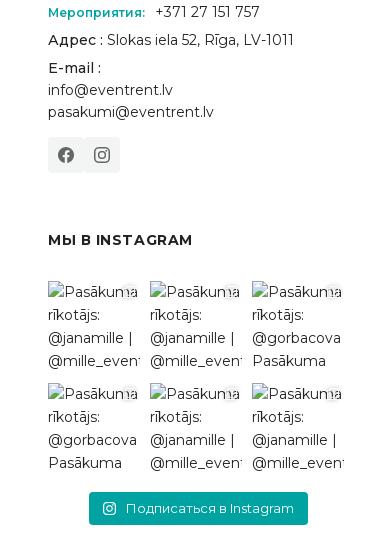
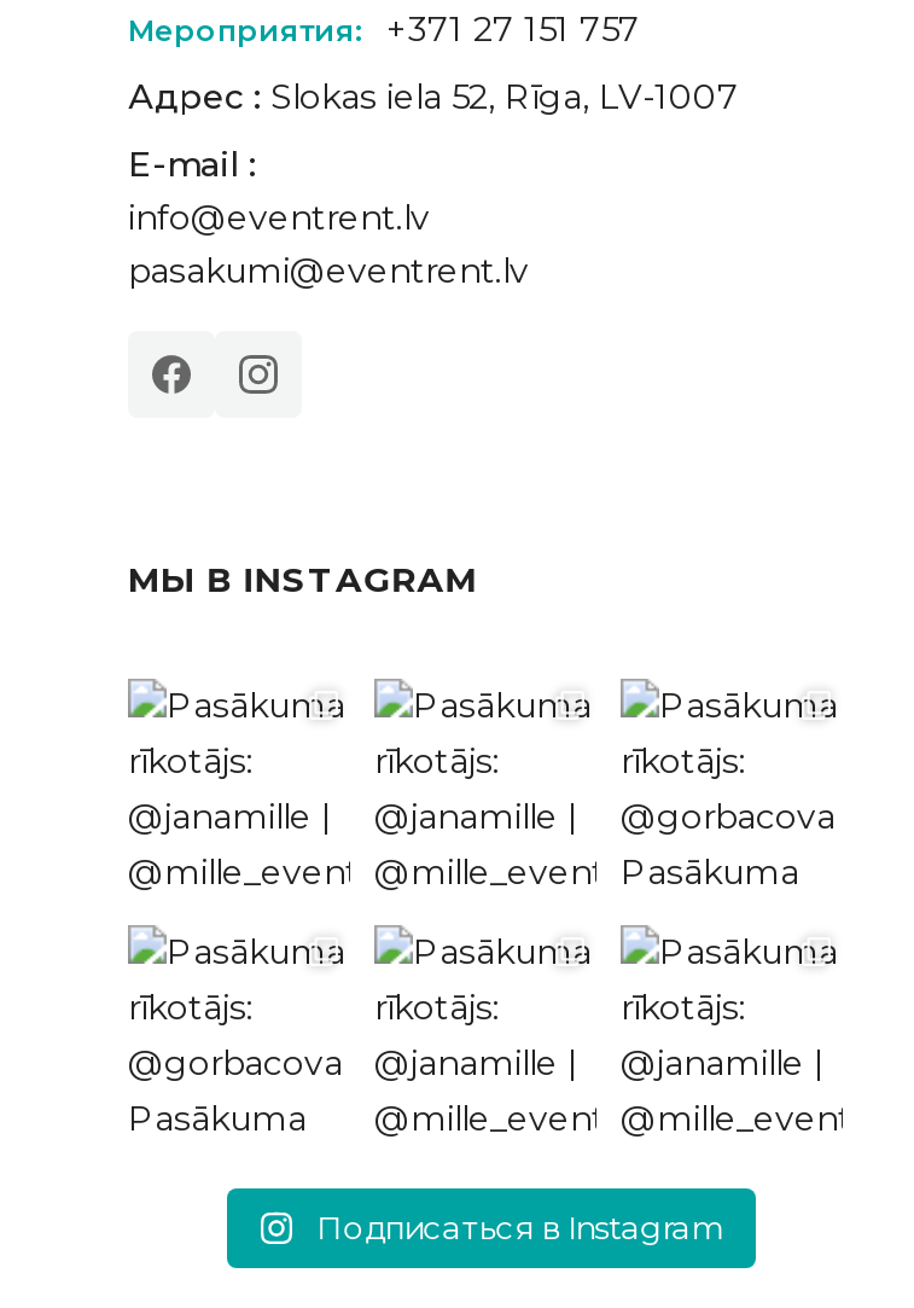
[48,31,294,49] Адрес : Slokas iela 52, Rīga, LV-1011 -> [128,74,739,118] Адрес : Slokas iela 52, Rīga, LV-1007

